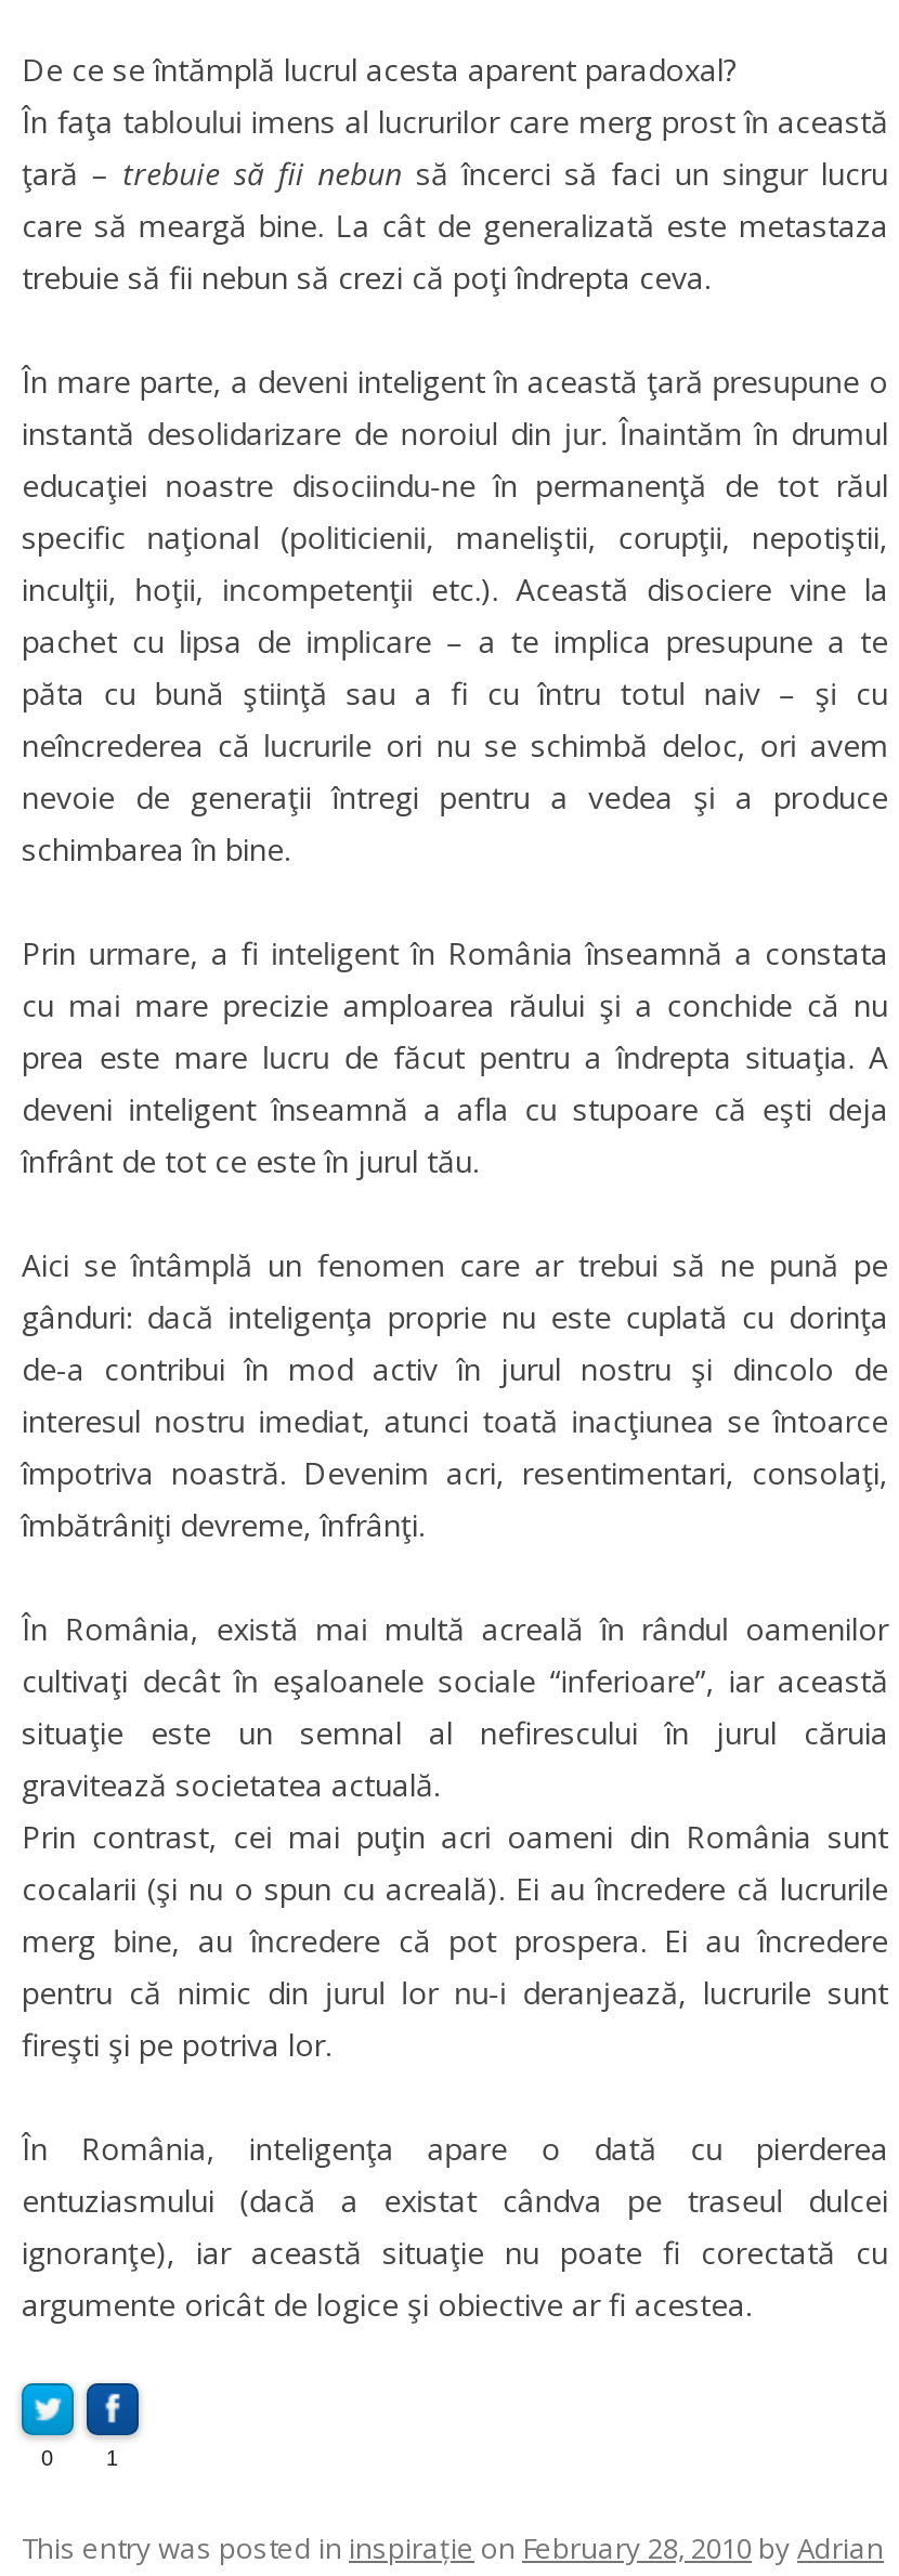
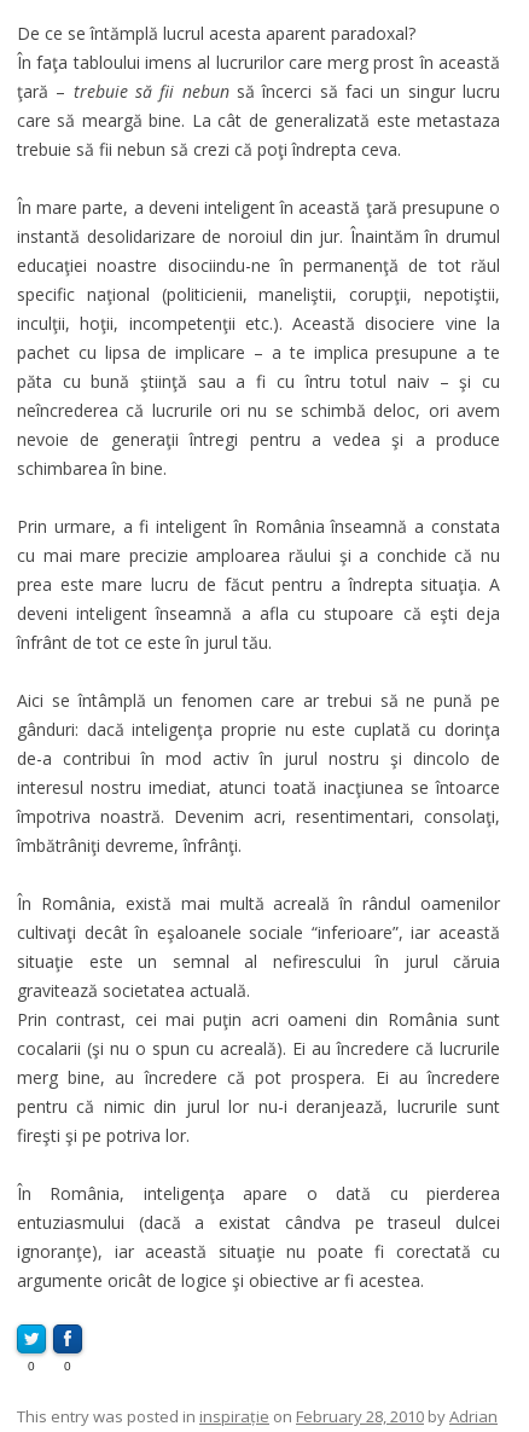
[106,2445,119,2469] 1 -> [64,1359,71,1372] 0

